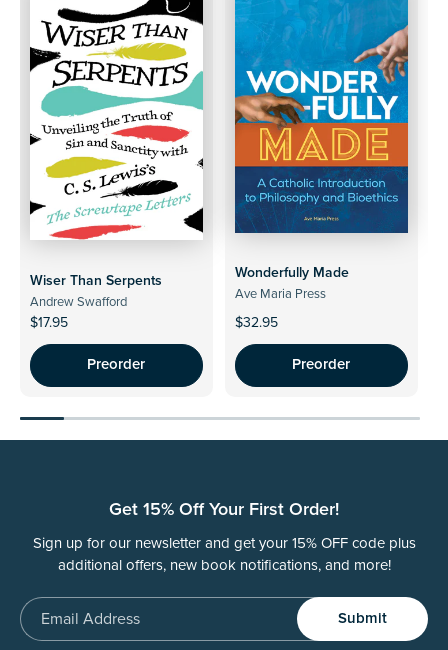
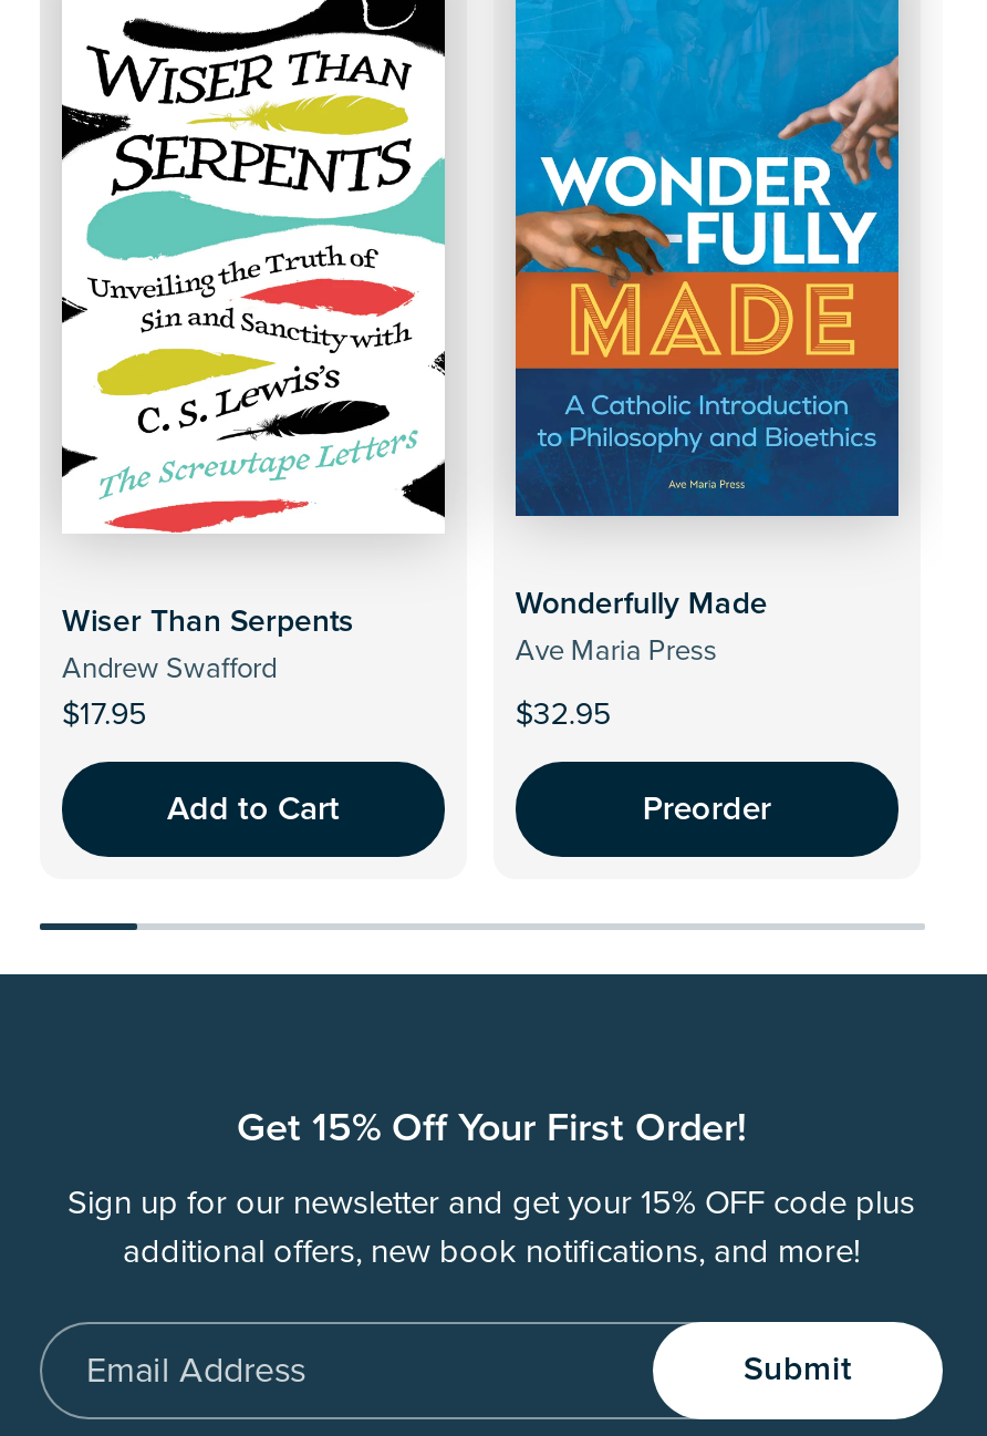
[87,355,145,374] Preorder -> [167,787,339,829] Add to Cart

